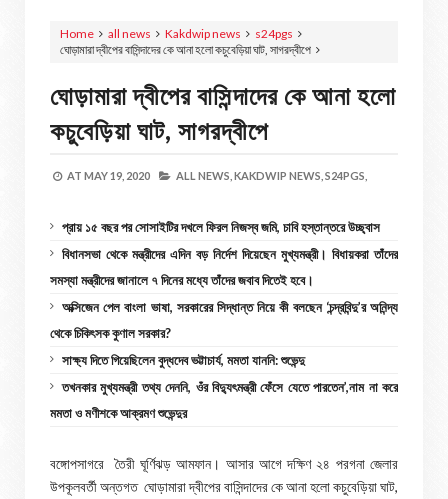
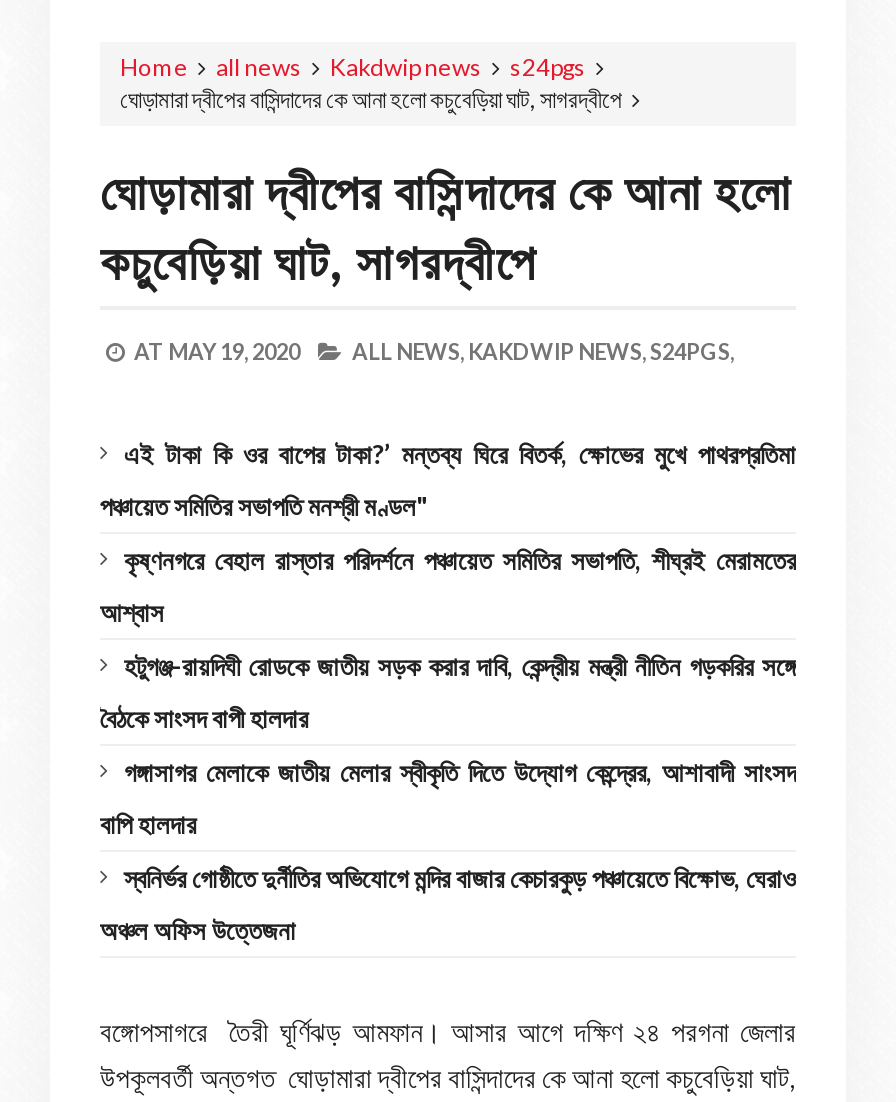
[50,219,398,421] প্রায় ১৫ বছর পর সোসাইটির দখলে ফিরল নিজস্ব জমি, চাবি হস্তান্তরে উচ্ছ্বাস | বিধানসভা থেকে মন্ত্রীদের এদিন বড় নির্দেশ দিয়েছেন মুখ্যমন্ত্রী। বিধায়করা তাঁদের | সমস্যা মন্ত্রীদের জানালে ৭ দিনের মধ্যে তাঁদের জবাব দিতেই হবে। | অক্সিজেন পেল বাংলা ভাষা, সরকারের সিদ্ধান্ত নিয়ে কী বলছেন ‘চন্দ্রবিন্দু’র অনিন্দ্য | থেকে চিকিৎসক কুণাল সরকার? | সাক্ষ্য দিতে গিয়েছিলেন বুদ্ধদেব ভট্টাচার্য, মমতা যাননি: শুভেন্দু | তখনকার মুখ্যমন্ত্রী তথ্য দেননি, ওঁর বিদ্যুৎমন্ত্রী ফেঁসে যেতে পারতেন’,নাম না করে | মমতা ও মণীশকে আক্রমণ শুভেন্দুর -> [100,438,796,946] এই টাকা কি ওর বাপের টাকা?’ মন্তব্য ঘিরে বিতর্ক, ক্ষোভের মুখে পাথরপ্রতিমা | পঞ্চায়েত সমিতির সভাপতি মনশ্রী মণ্ডল" | কৃষ্ণনগরে বেহাল রাস্তার পরিদর্শনে পঞ্চায়েত সমিতির সভাপতি, শীঘ্রই মেরামতের | আশ্বাস | হটুগঞ্জ-রায়দিঘী রোডকে জাতীয় সড়ক করার দাবি, কেন্দ্রীয় মন্ত্রী নীতিন গড়করির সঙ্গে | বৈঠকে সাংসদ বাপী হালদার | গঙ্গাসাগর মেলাকে জাতীয় মেলার স্বীকৃতি দিতে উদ্যোগ কেন্দ্রের, আশাবাদী সাংসদ | বাপি হালদার | স্বনির্ভর গোষ্ঠীতে দুর্নীতির অভিযোগে মন্দির বাজার কেচারকুড় পঞ্চায়েতে বিক্ষোভ, ঘেরাও | অঞ্চল অফিস উত্তেজনা

